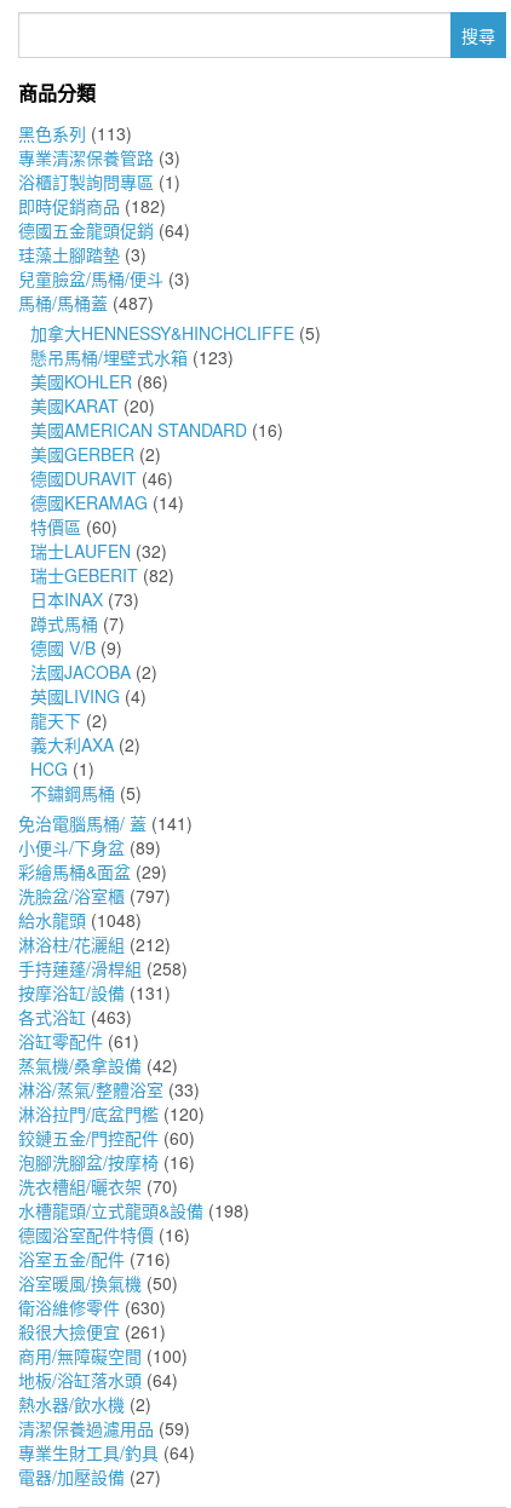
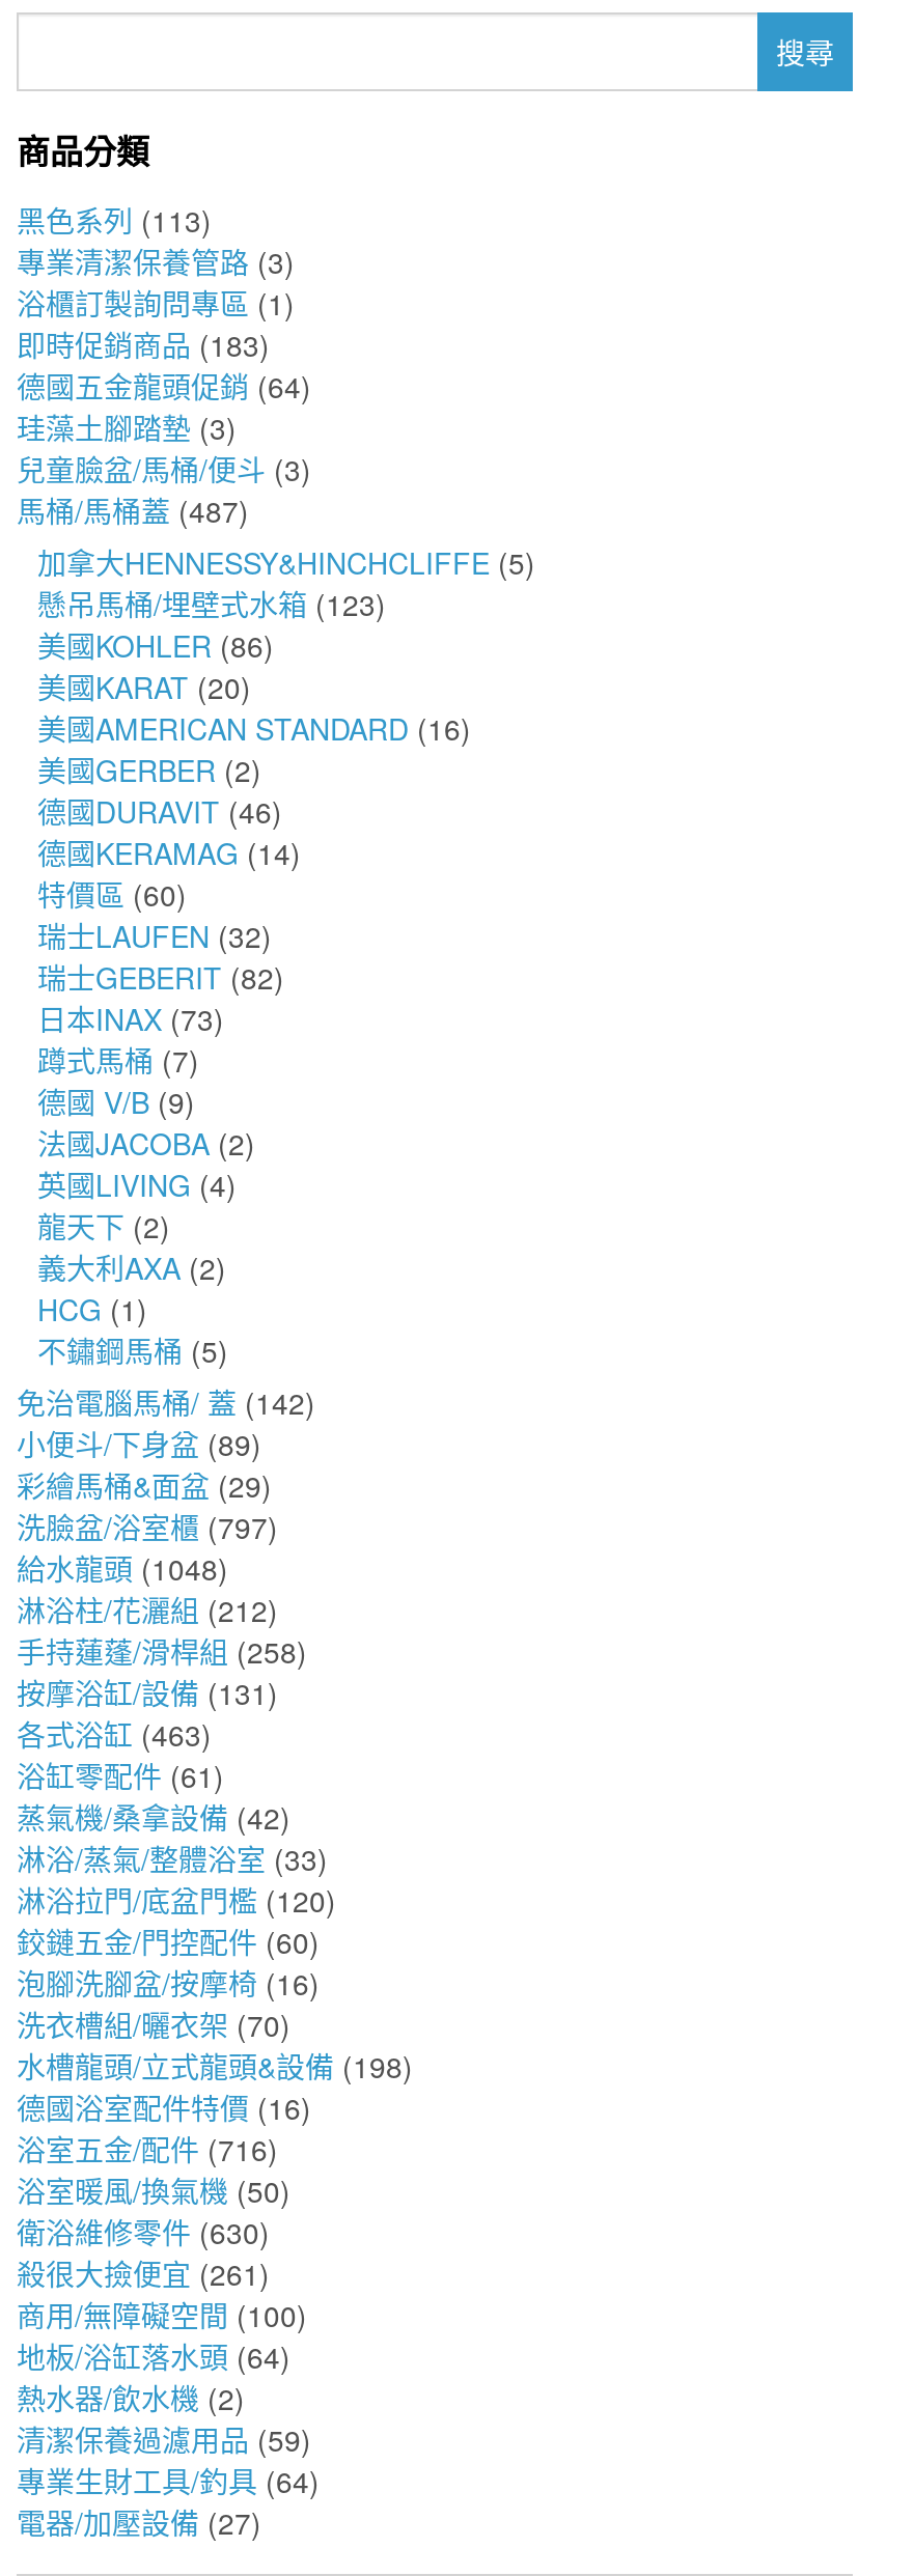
[18,194,166,218] 即時促銷商品 (182) -> [17,324,270,366] 即時促銷商品 (183)
[18,811,193,835] 免治電腦馬桶/ 蓋 (141) -> [17,1382,315,1423] 免治電腦馬桶/ 蓋 (142)

